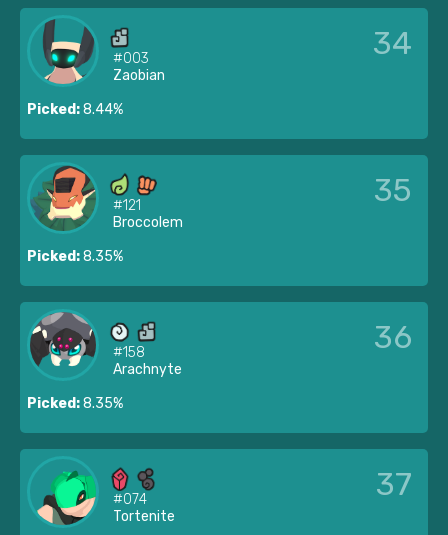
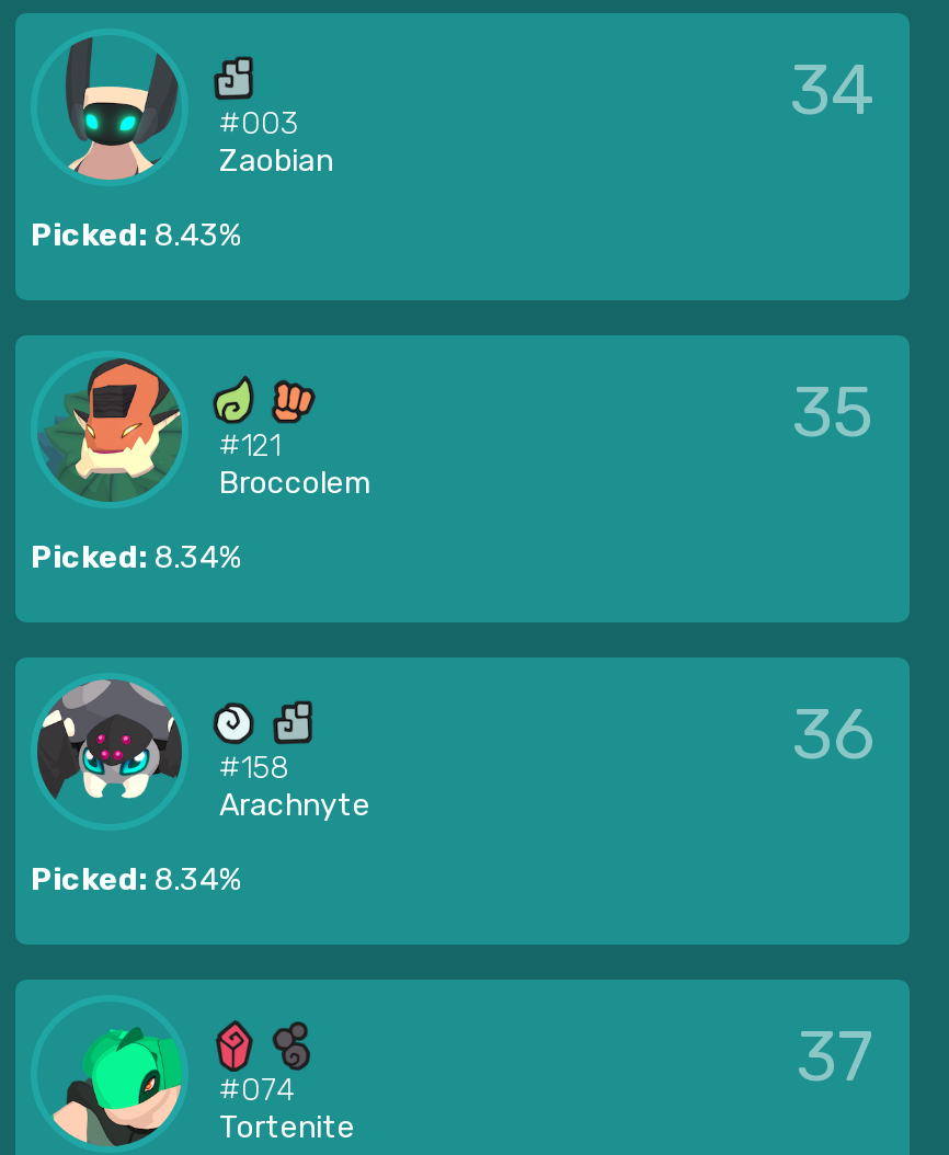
[27,100,123,117] Picked: 8.44% -> [31,216,241,253] Picked: 8.43%
[27,247,123,264] Picked: 8.35% -> [31,538,241,575] Picked: 8.34%
[27,394,123,411] Picked: 8.35% -> [31,860,241,897] Picked: 8.34%

